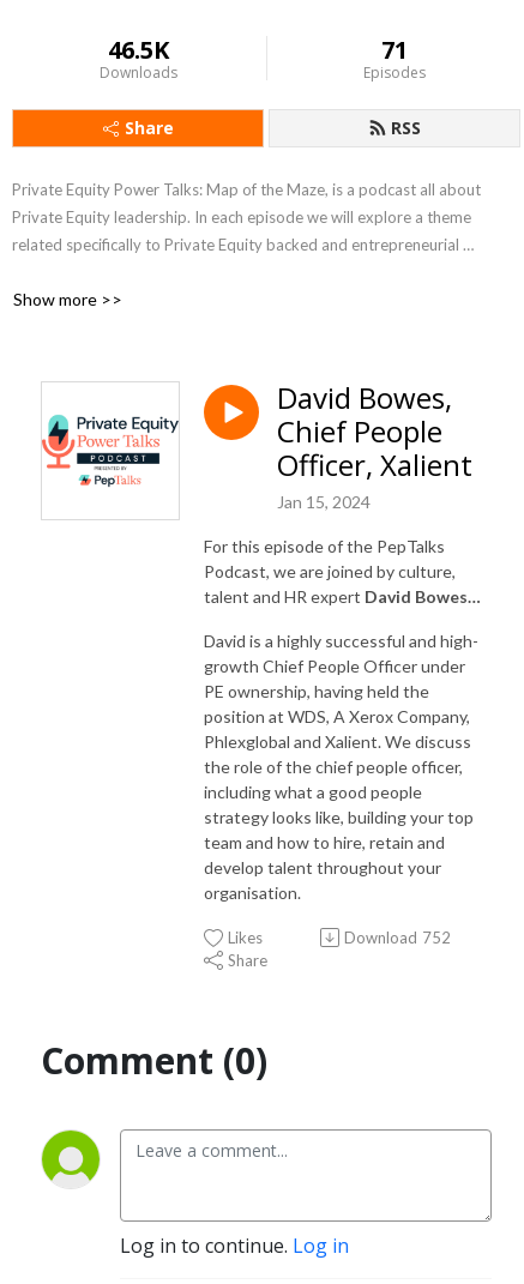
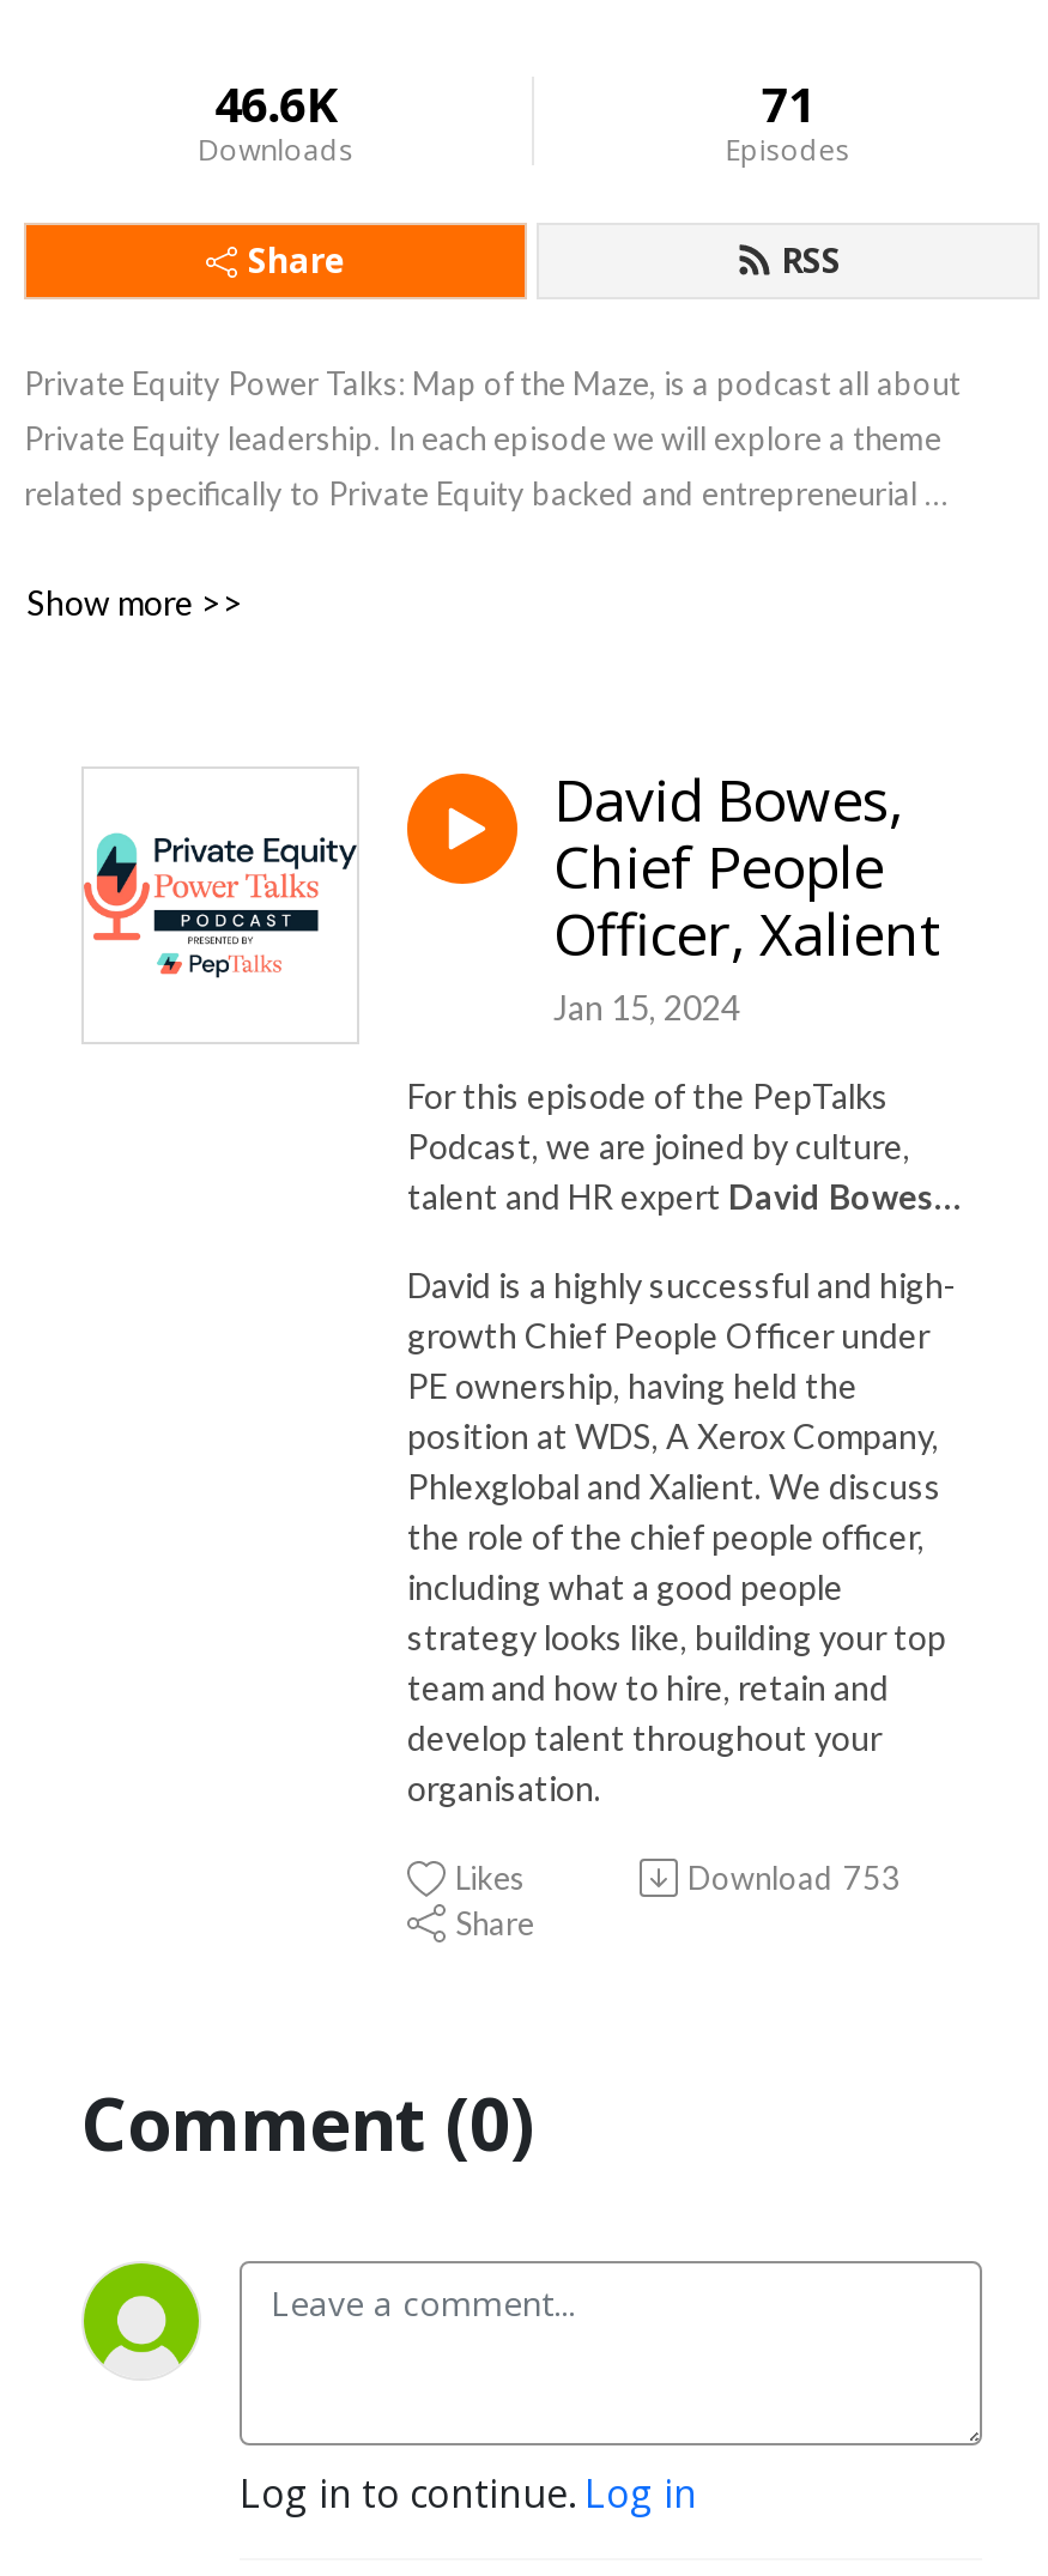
[107,34,169,66] 46.5K -> [215,72,337,137] 46.6K
[344,928,451,947] Download 752 -> [687,1859,901,1897] Download 753

